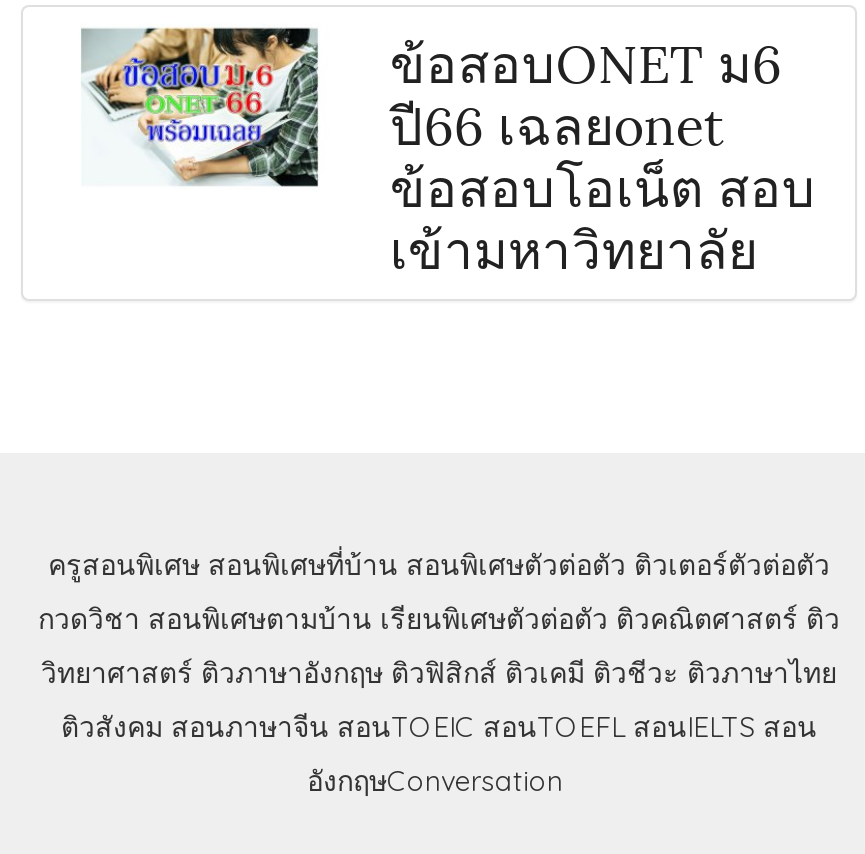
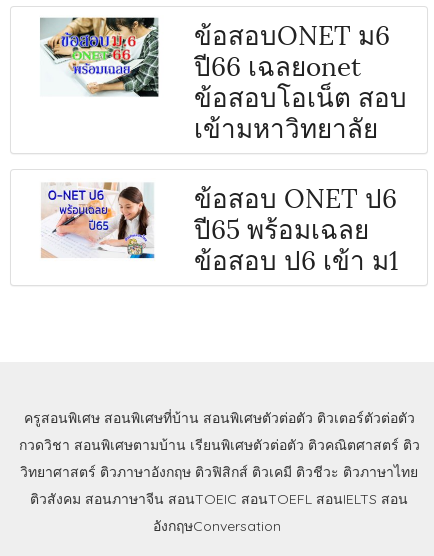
none -> [41,176,398,277] [image] | ข้อสอบ ONET ป6 | ปี65 พร้อมเฉลย | ข้อสอบ ป6 เข้า ม1

